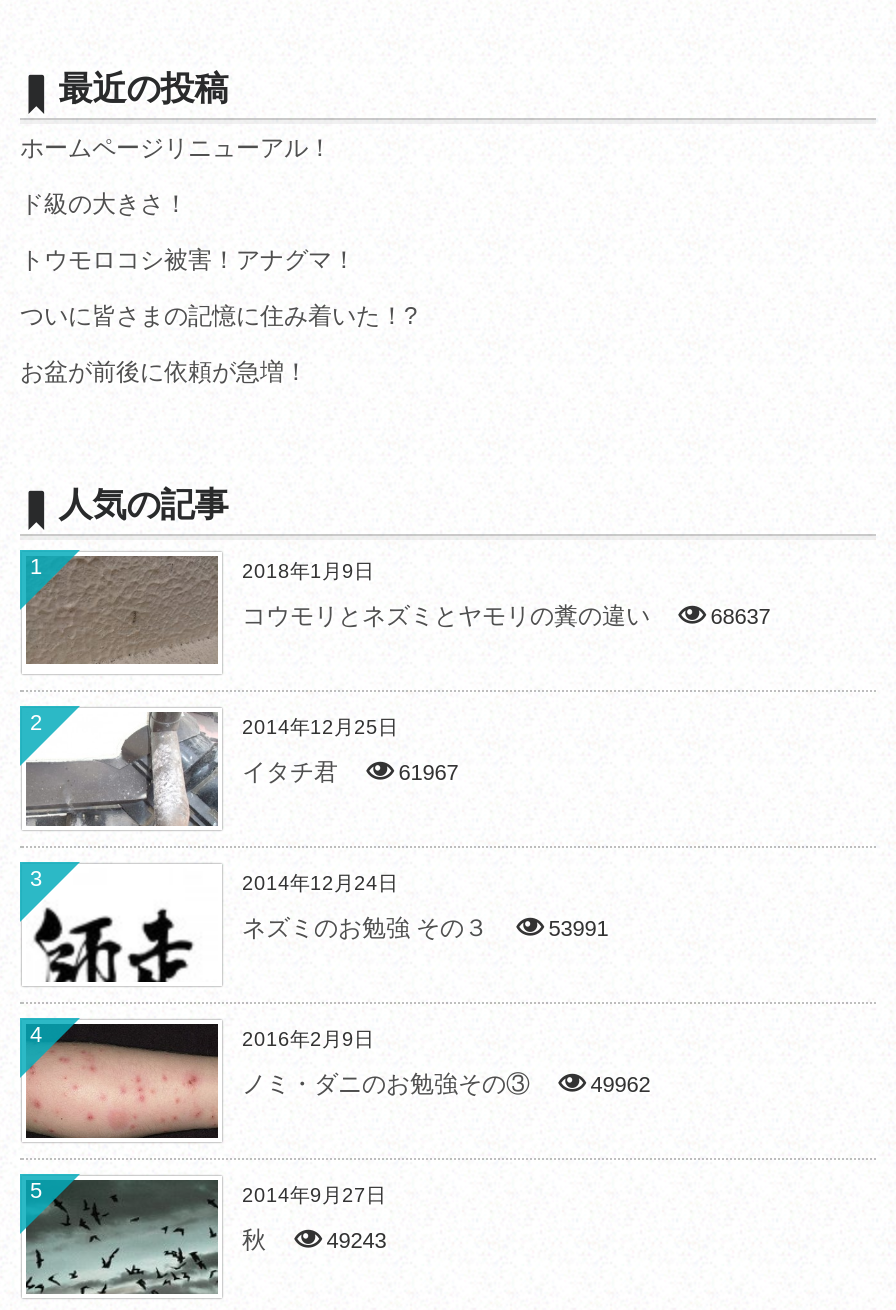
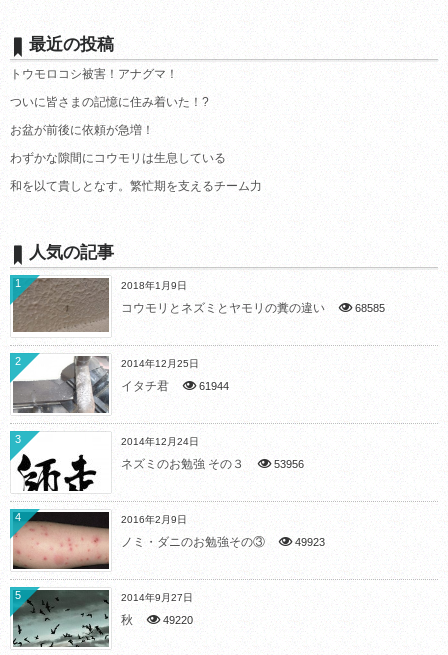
[20,133,332,217] ホームページリニューアル！ | ド級の大きさ！ -> none
moved [20,245,418,385] -> [10,67,209,137]: トウモロコシ被害！アナグマ！ | ついに皆さまの記憶に住み着いた！? | お盆が前後に依頼が急増！
none -> [10,151,262,193] わずかな隙間にコウモリは生息している | 和を以て貴しとなす。繁忙期を支えるチーム力
[710,603,770,627] 68637 -> [355,302,385,314] 68585
[398,759,458,783] 61967 -> [199,380,229,392] 61944
[548,916,608,940] 53991 -> [274,458,304,470] 53956
[590,1072,650,1096] 49962 -> [295,536,325,548] 49923
[326,1228,386,1252] 49243 -> [163,614,193,626] 49220

